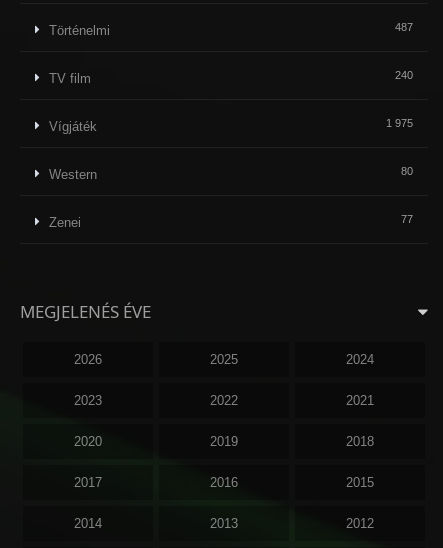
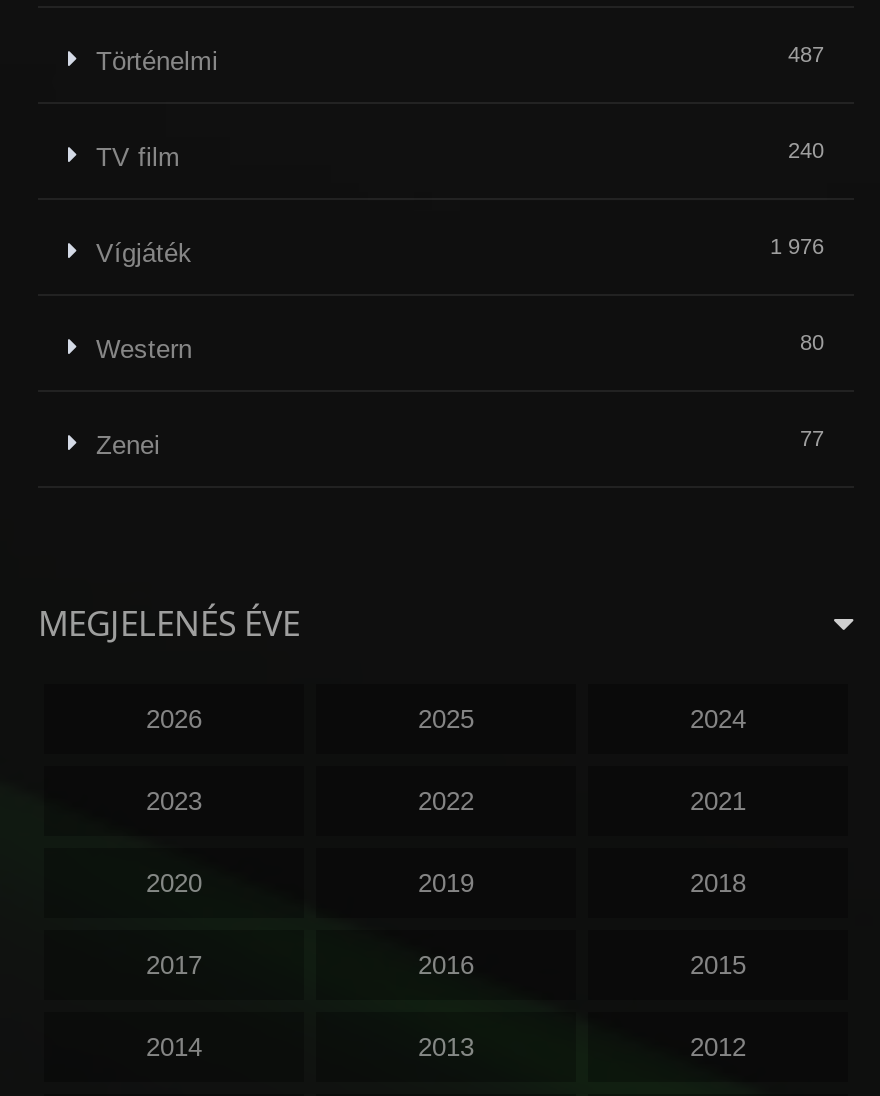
[386,117,413,129] 1 975 -> [770,234,824,258] 1 976

